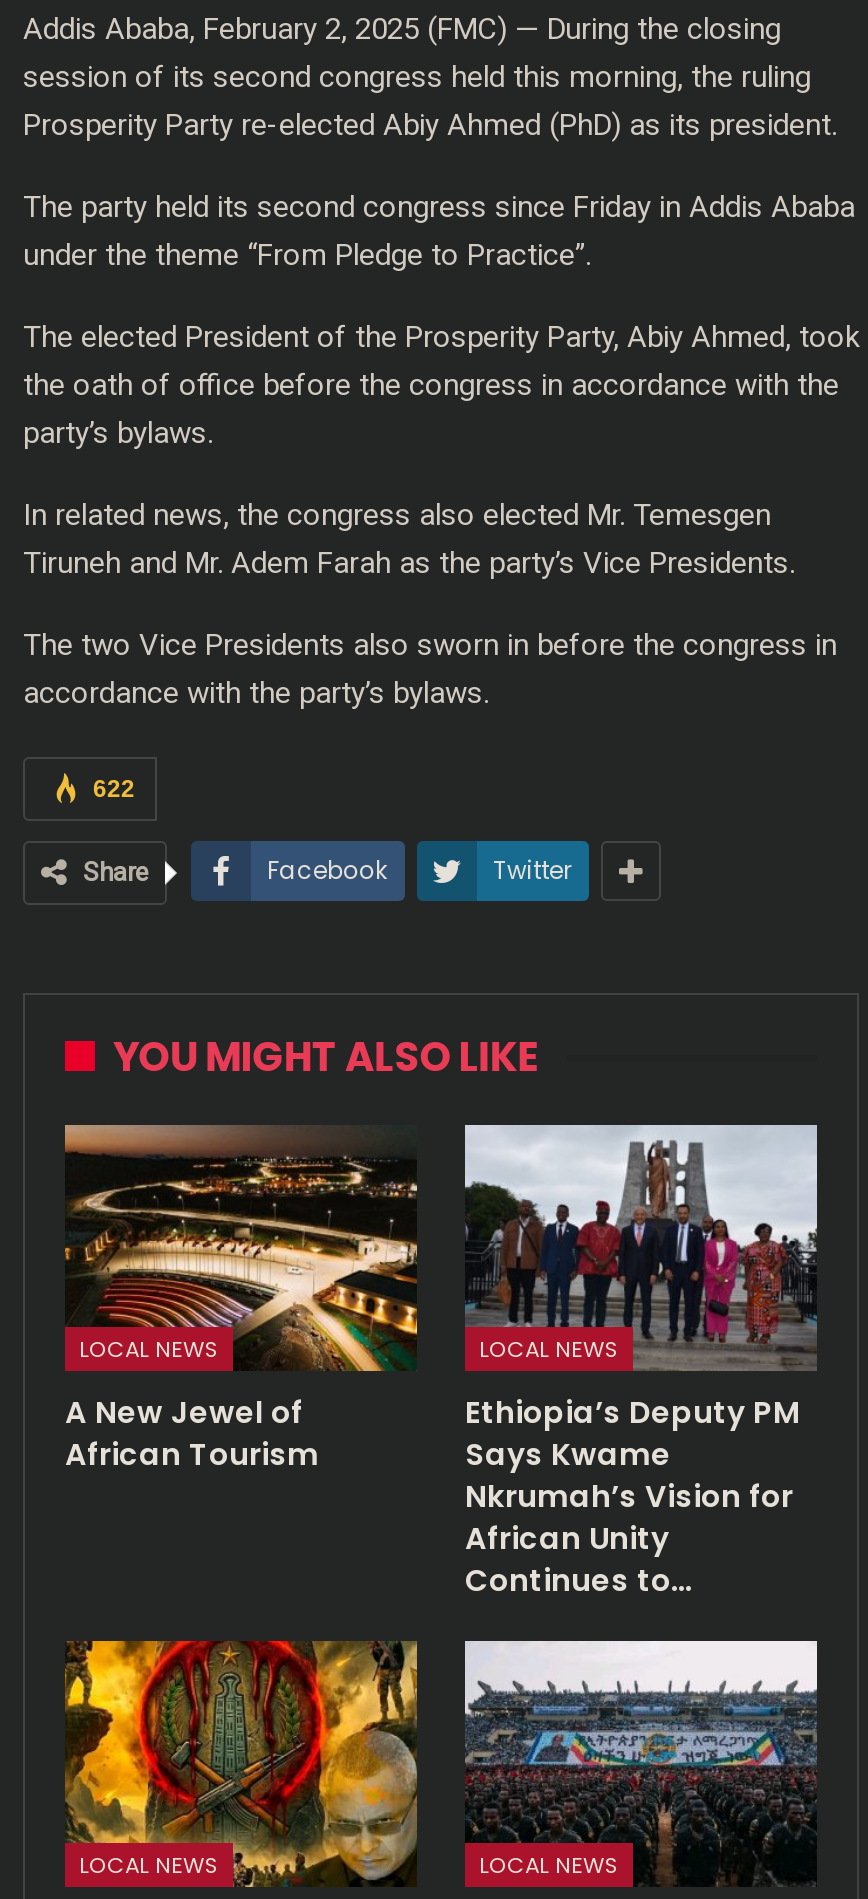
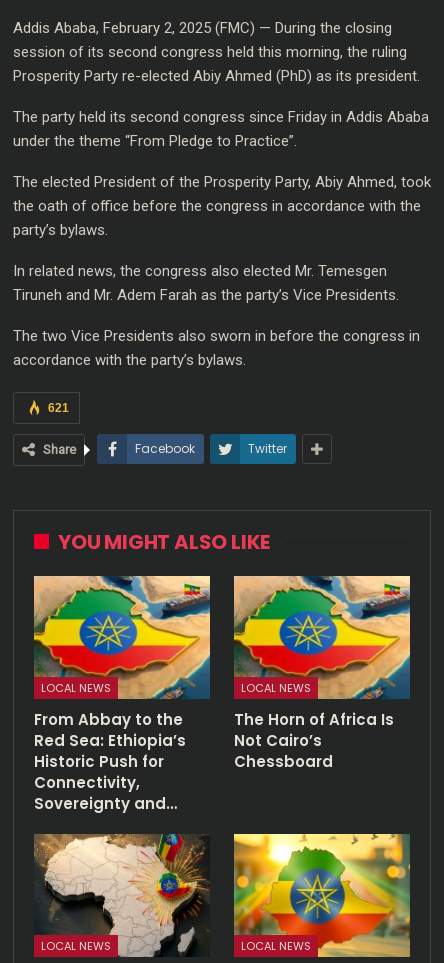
[93,774,135,802] 622 -> [48,401,69,415] 621
[65,1125,419,1475] [image] | A New Jewel of | African Tourism -> [33,575,211,814] [image] | From Abbay to the | Red Sea: Ethiopia’s | Historic Push for | Connectivity, | Sovereignty and…
[463,1123,819,1601] [image] | Ethiopia’s Deputy PM | Says Kwame | Nkrumah’s Vision for | African Unity | Continues to… -> [233,575,411,772] [image] | The Horn of Africa Is | Not Cairo’s | Chessboard
[63,1639,419,1887] [image] -> [34,833,210,958] [image]
[463,1639,819,1887] [image] -> [233,833,411,958] [image]

